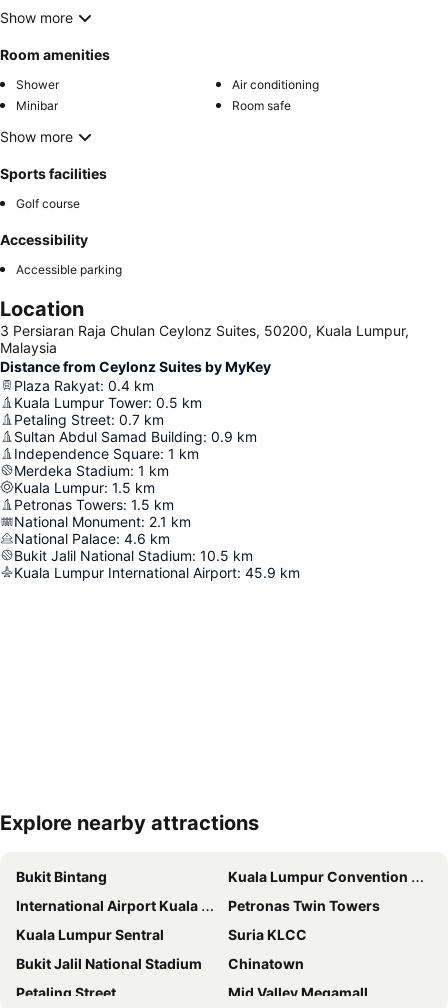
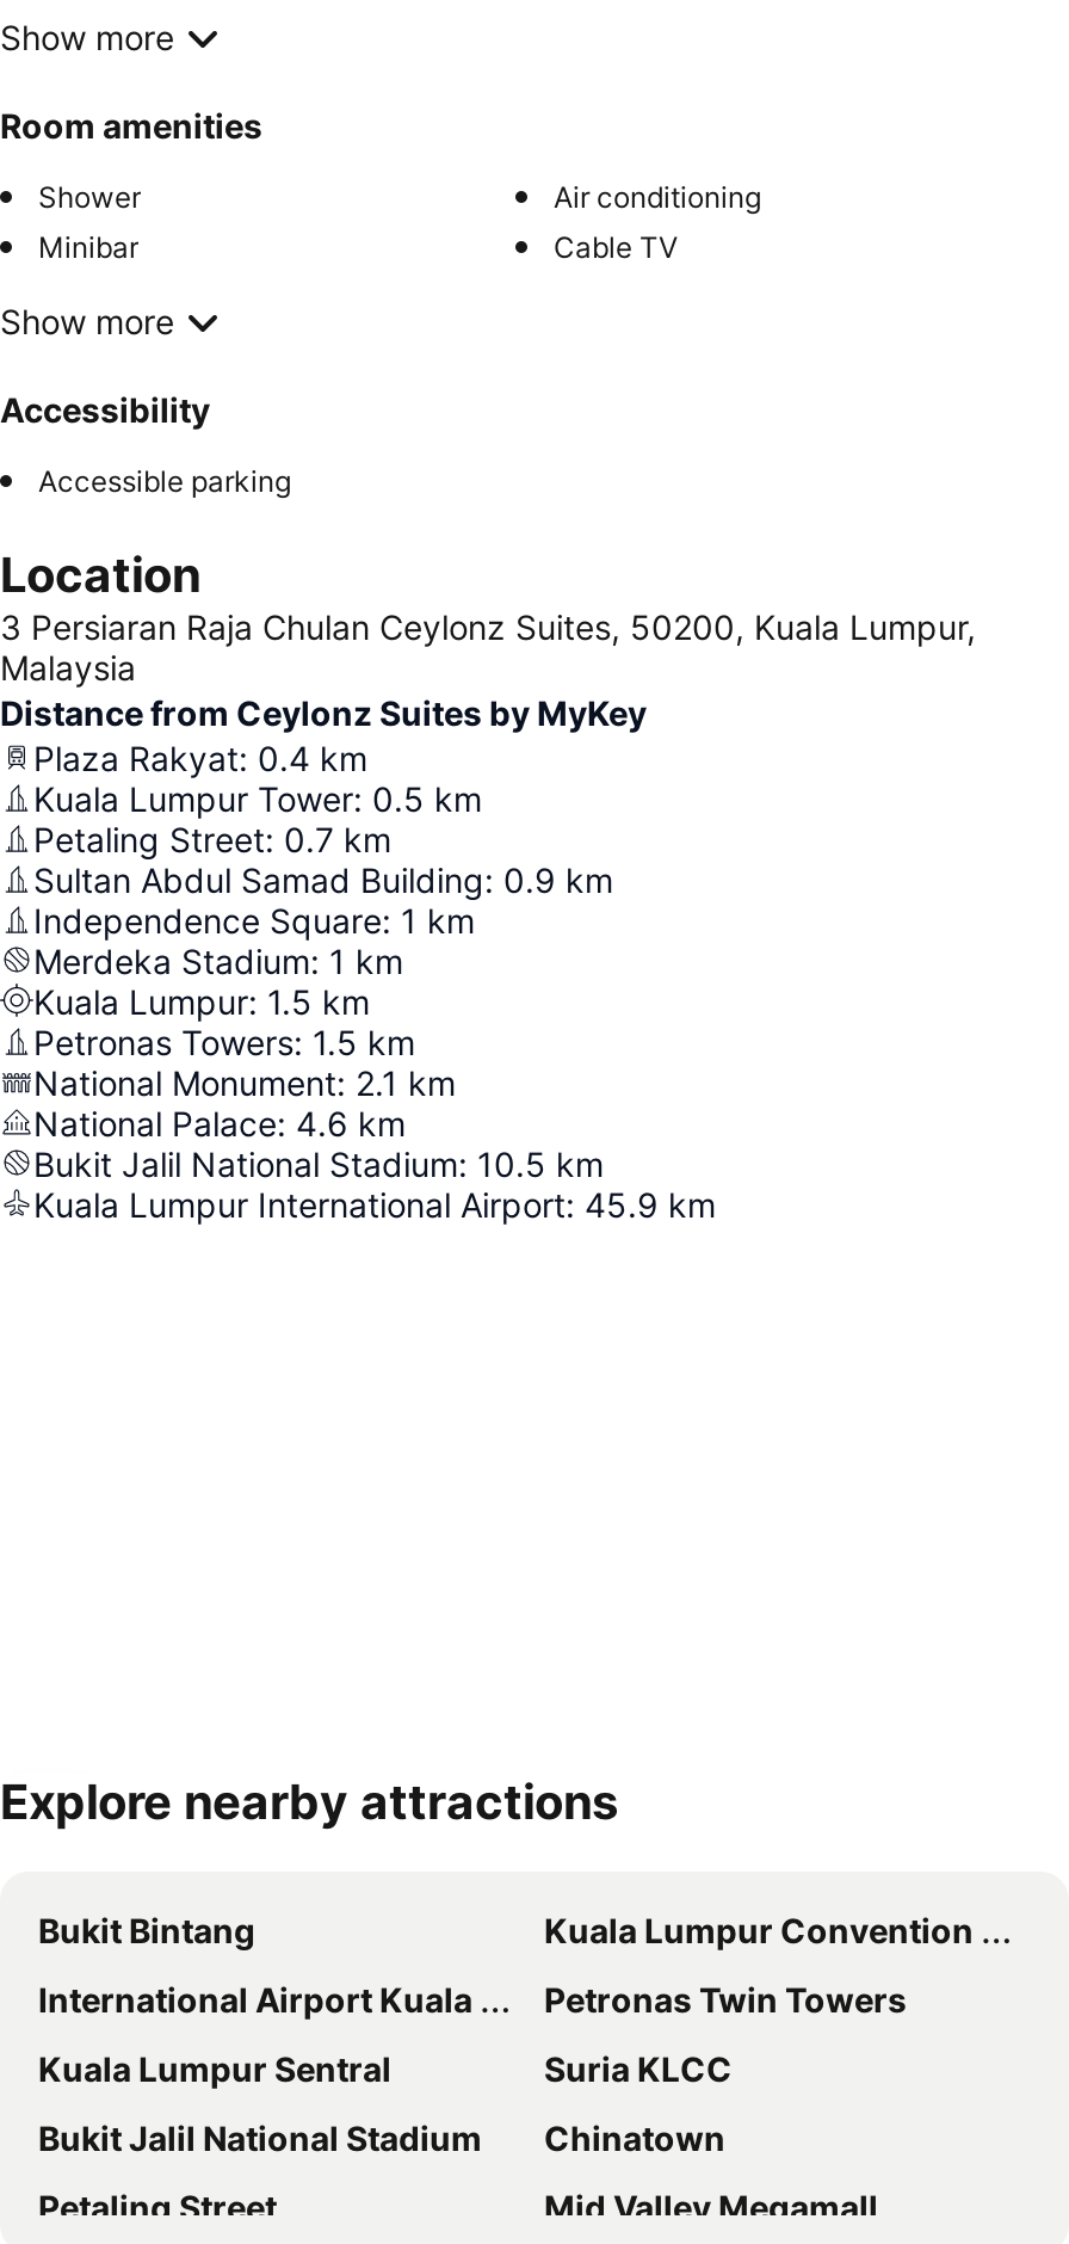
[232,98,291,113] Room safe -> [554,228,678,264] Cable TV
[0,165,107,211] Sports facilities | Golf course -> none

